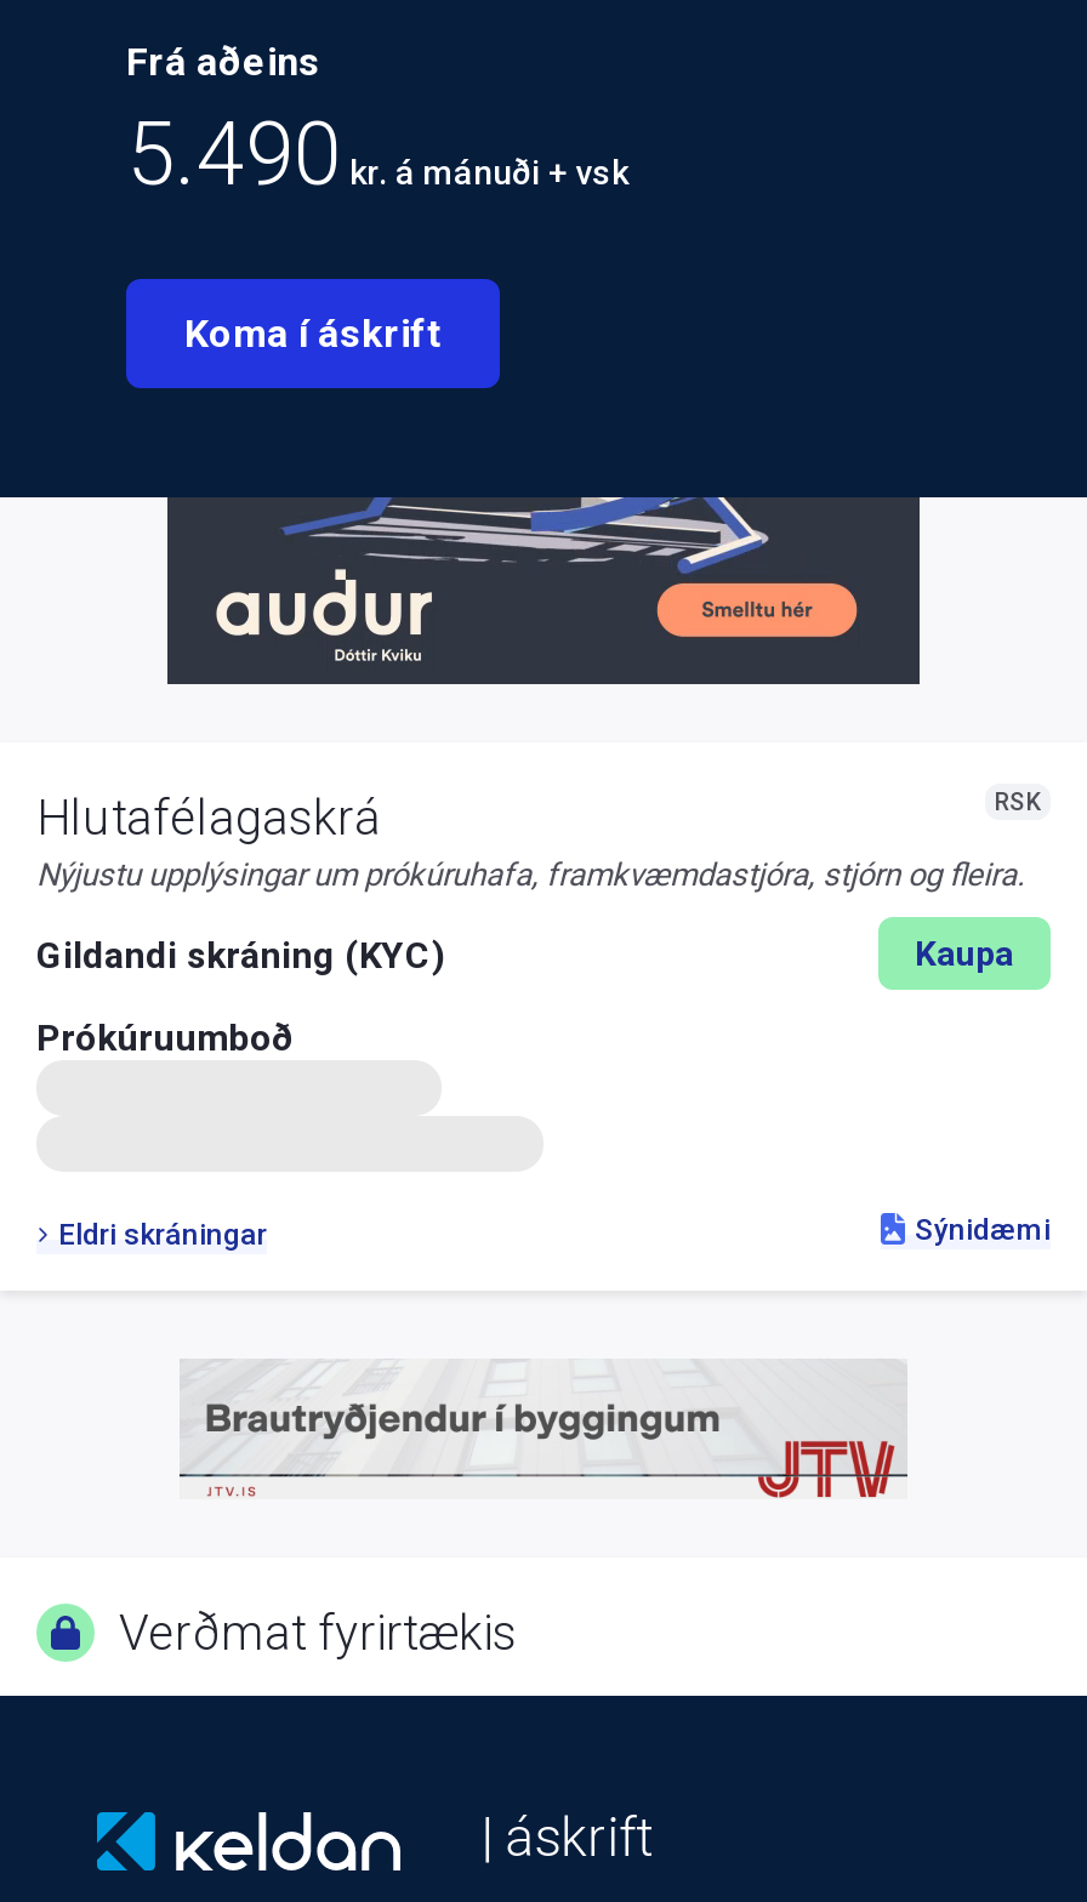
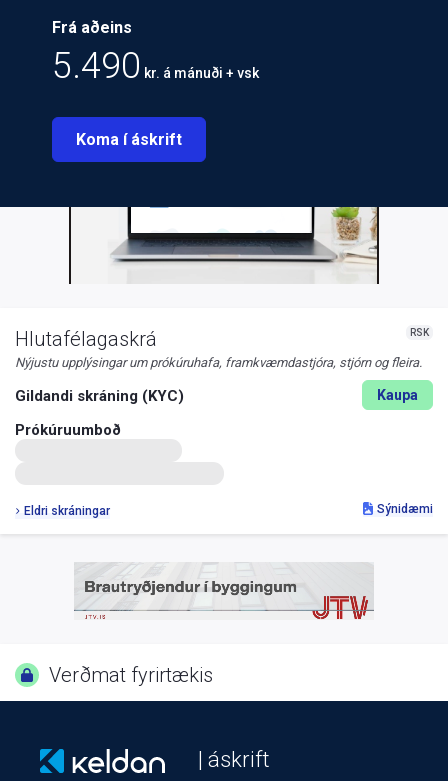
[170,495,917,687] [image] -> [71,206,378,284] [image]

